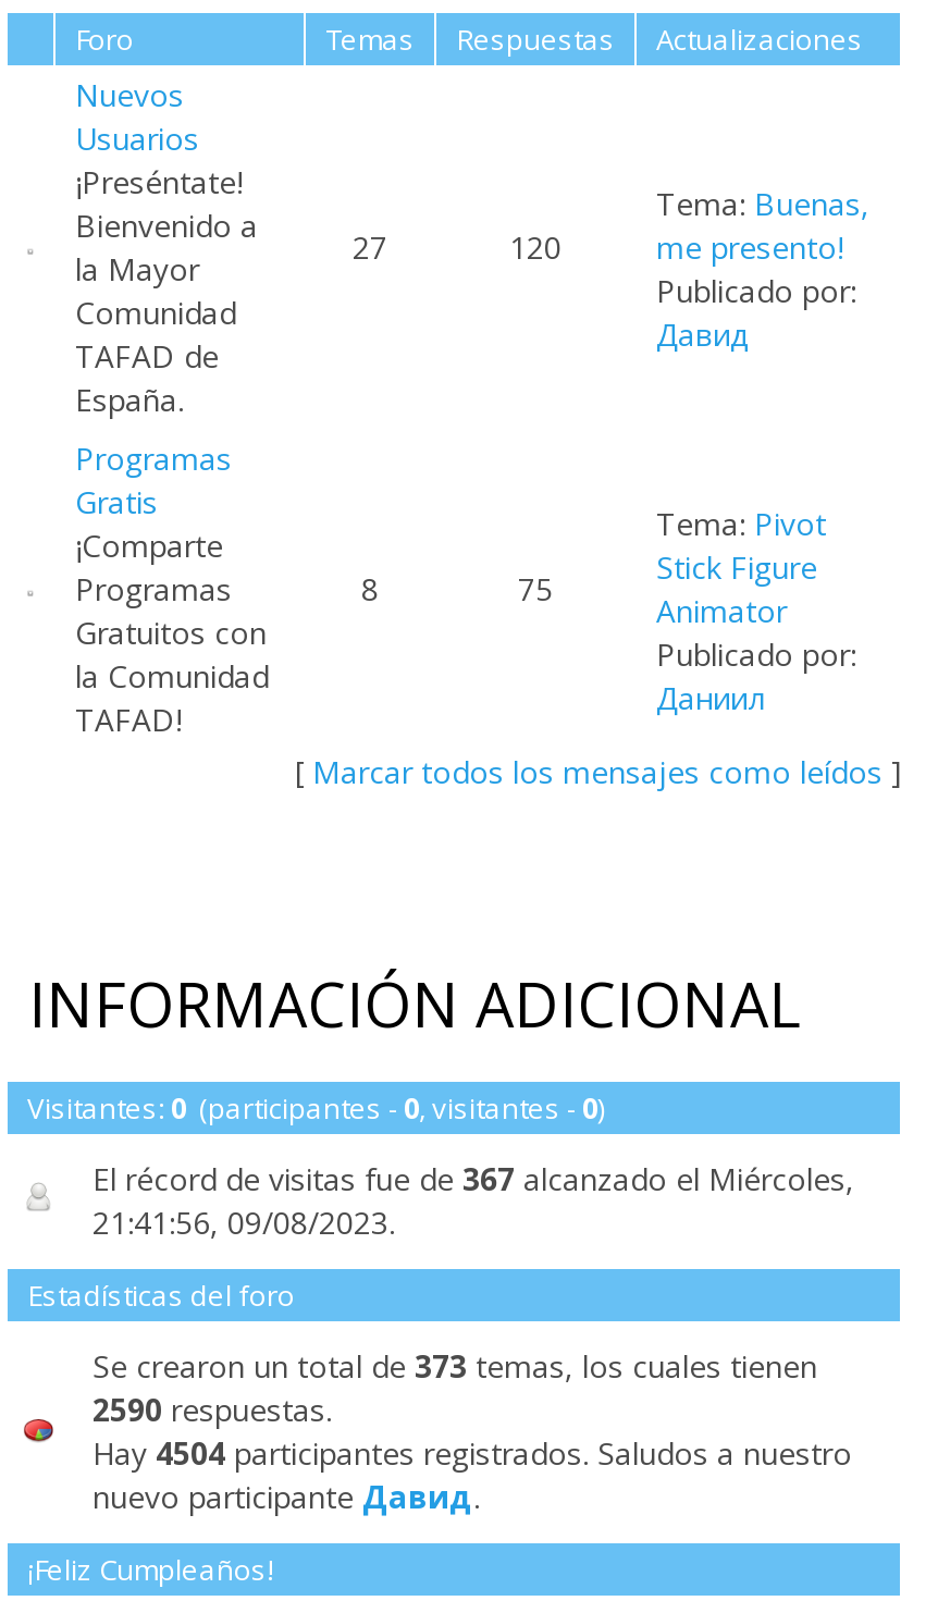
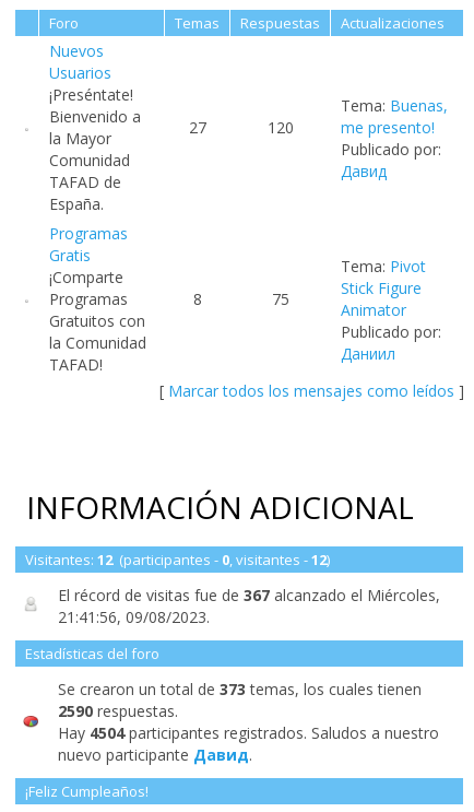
[27,1088,604,1128] Visitantes: 0 (participantes - 0, visitantes - 0) -> [25,550,330,569] Visitantes: 12 (participantes - 0, visitantes - 12)

